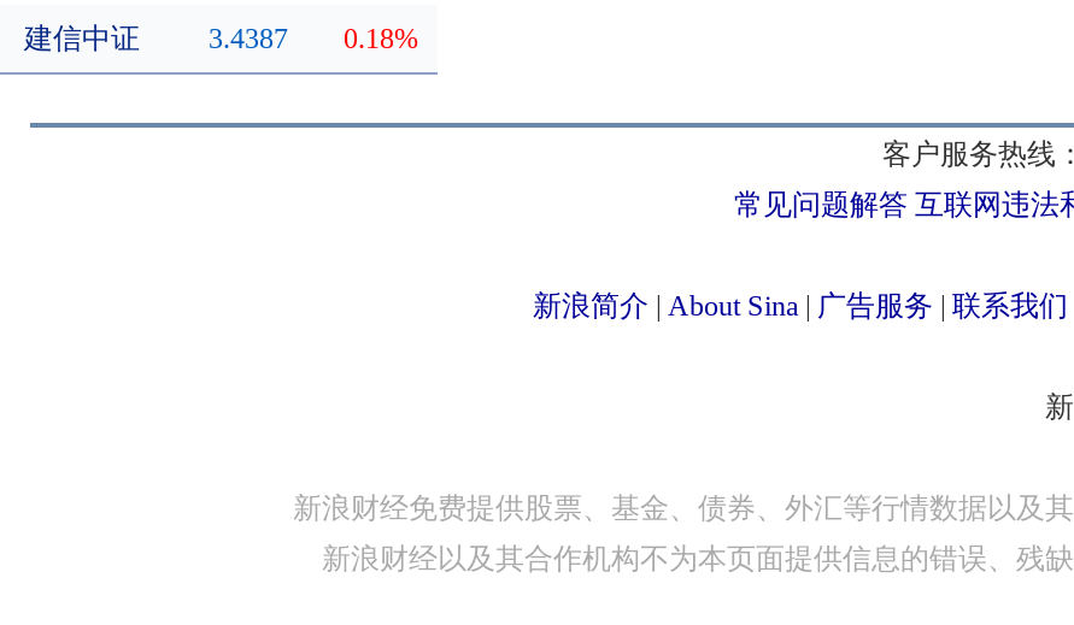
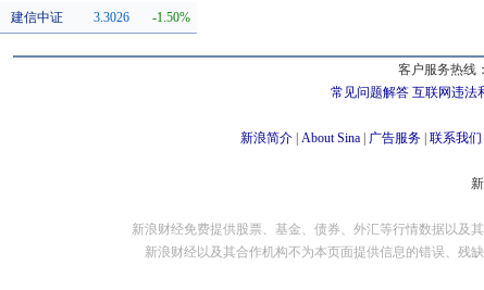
[209,22,288,55] 3.4387 -> [94,10,129,25] 3.3026
[344,22,418,55] 0.18% -> [152,10,190,25] -1.50%

